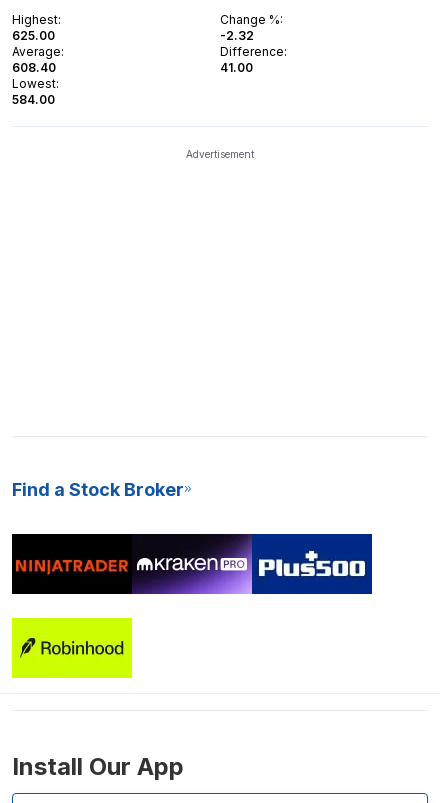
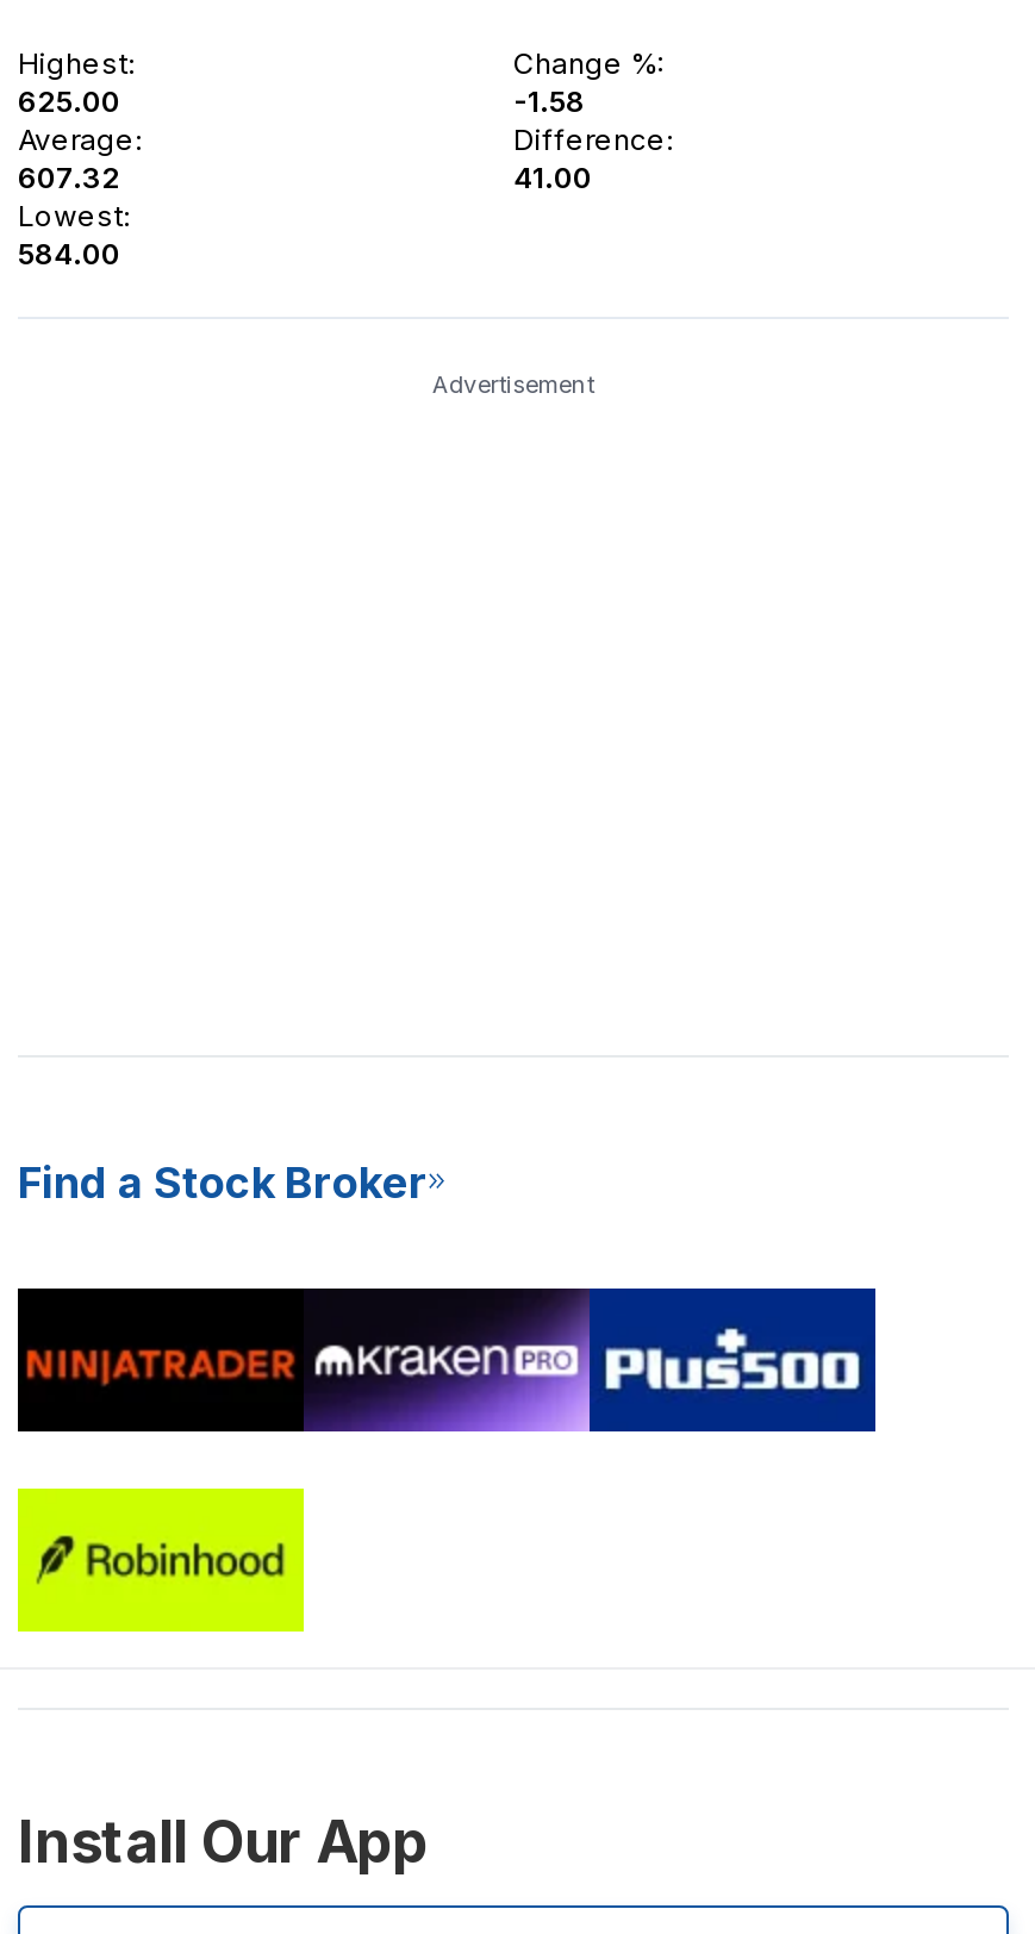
[220,28,254,43] -2.32 -> [513,83,585,119] -1.58
[12,60,56,75] 608.40 -> [18,159,120,195] 607.32

